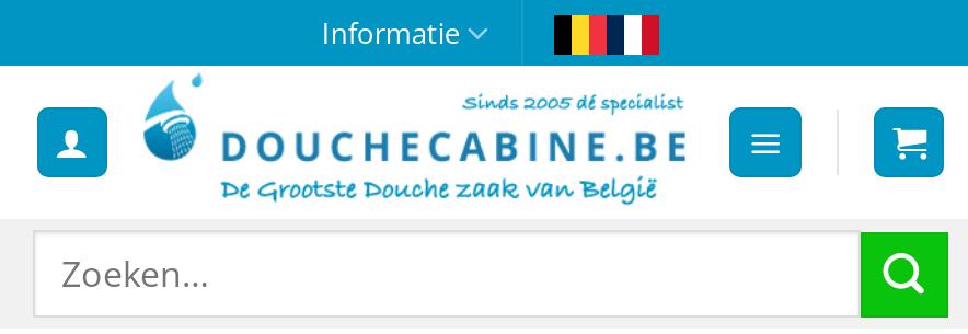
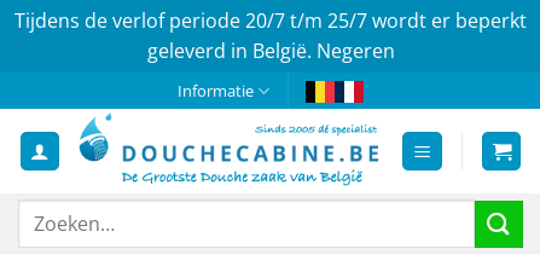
none -> [14,7,527,64] Tijdens de verlof periode 20/7 t/m 25/7 wordt er beperkt | geleverd in België. Negeren

